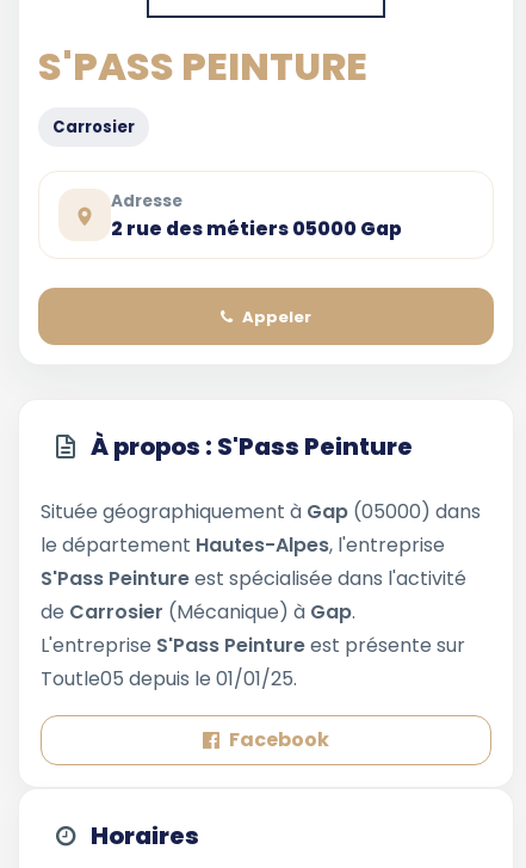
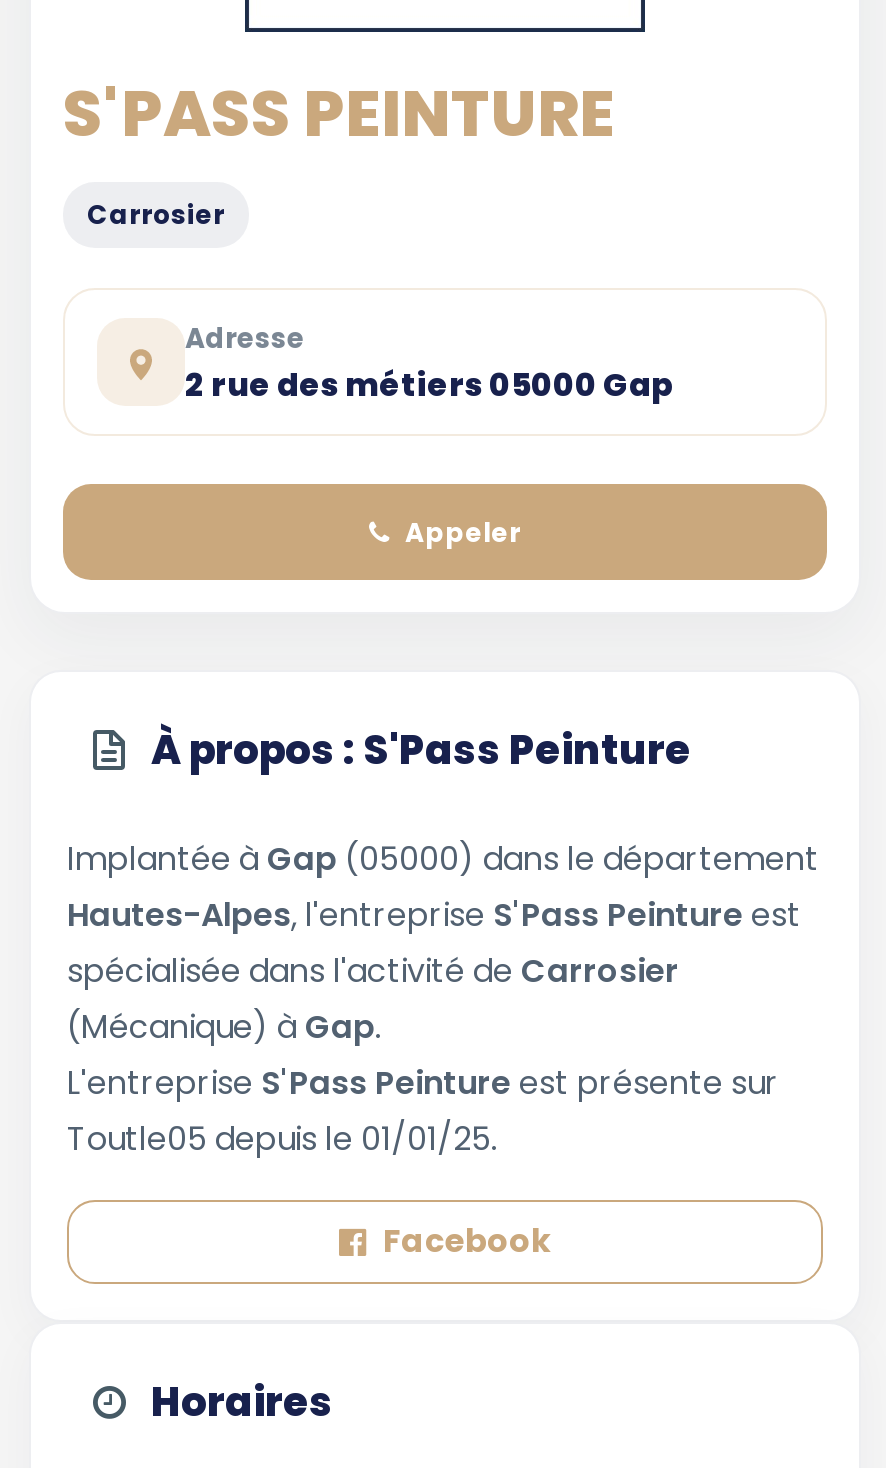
[41,498,481,626] Située géographiquement à Gap (05000) dans | le département Hautes-Alpes, l'entreprise | S'Pass Peinture est spécialisée dans l'activité | de Carrosier (Mécanique) à Gap. -> [67,836,819,1050] Implantée à Gap (05000) dans le département | Hautes-Alpes, l'entreprise S'Pass Peinture est | spécialisée dans l'activité de Carrosier | (Mécanique) à Gap.

